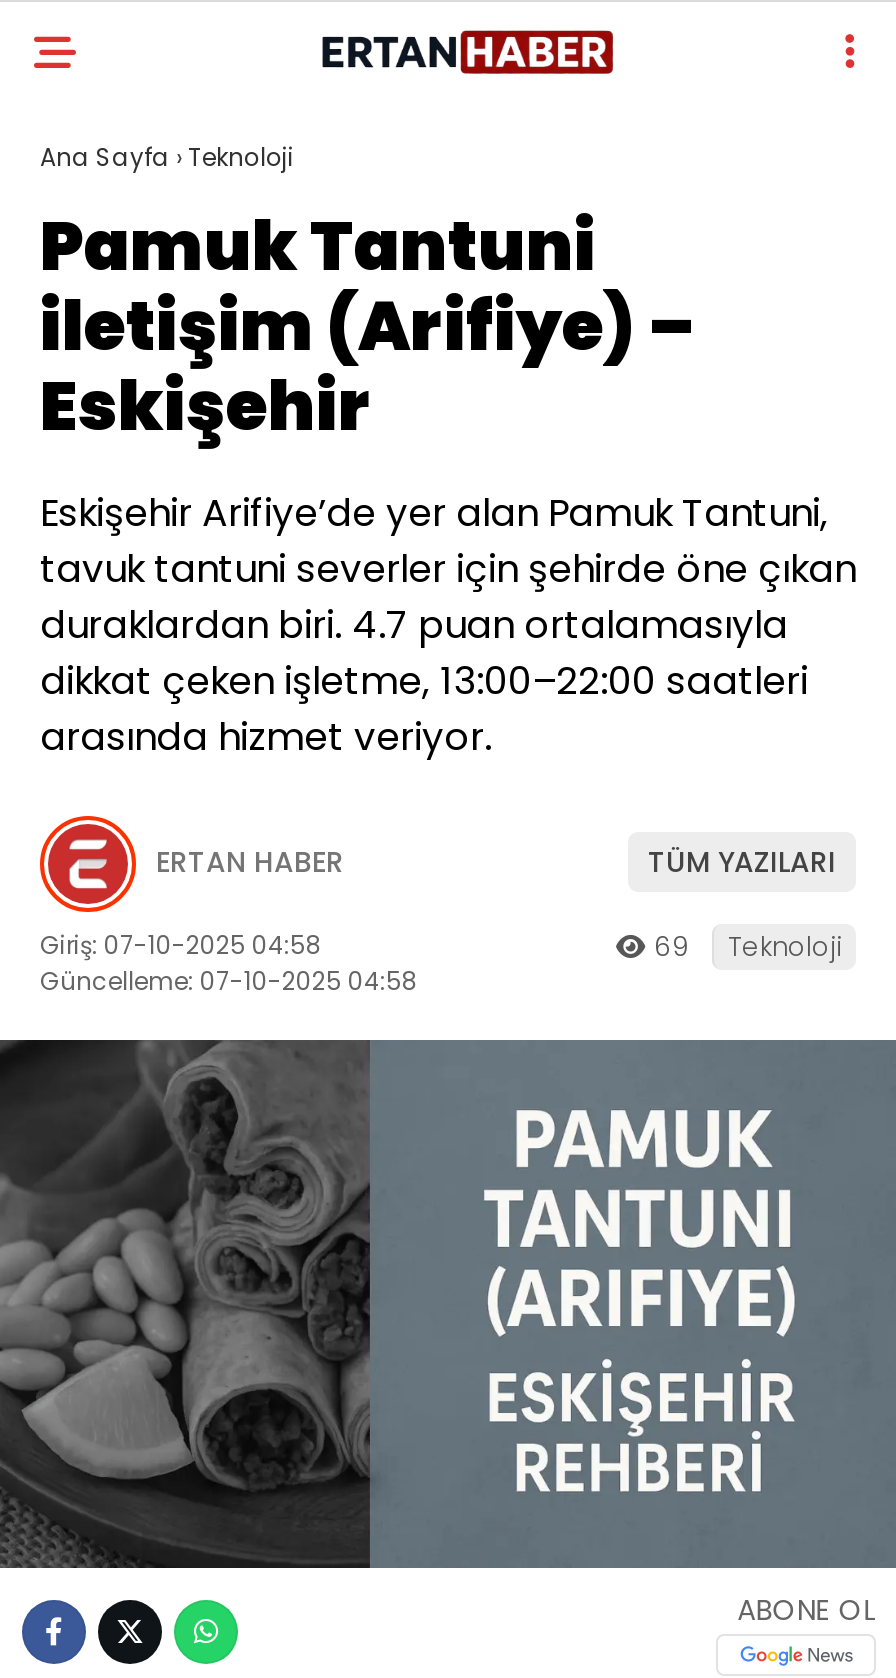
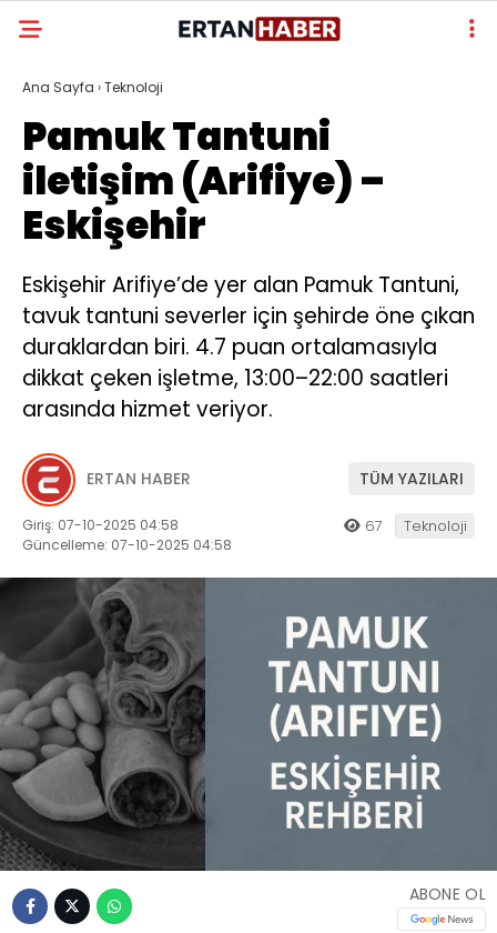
[646,927,842,965] 69 Teknoloji -> [361,515,467,536] 67 Teknoloji

